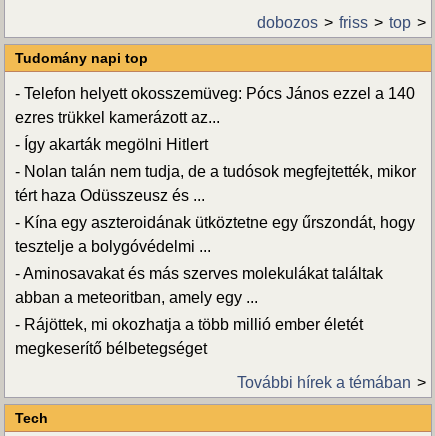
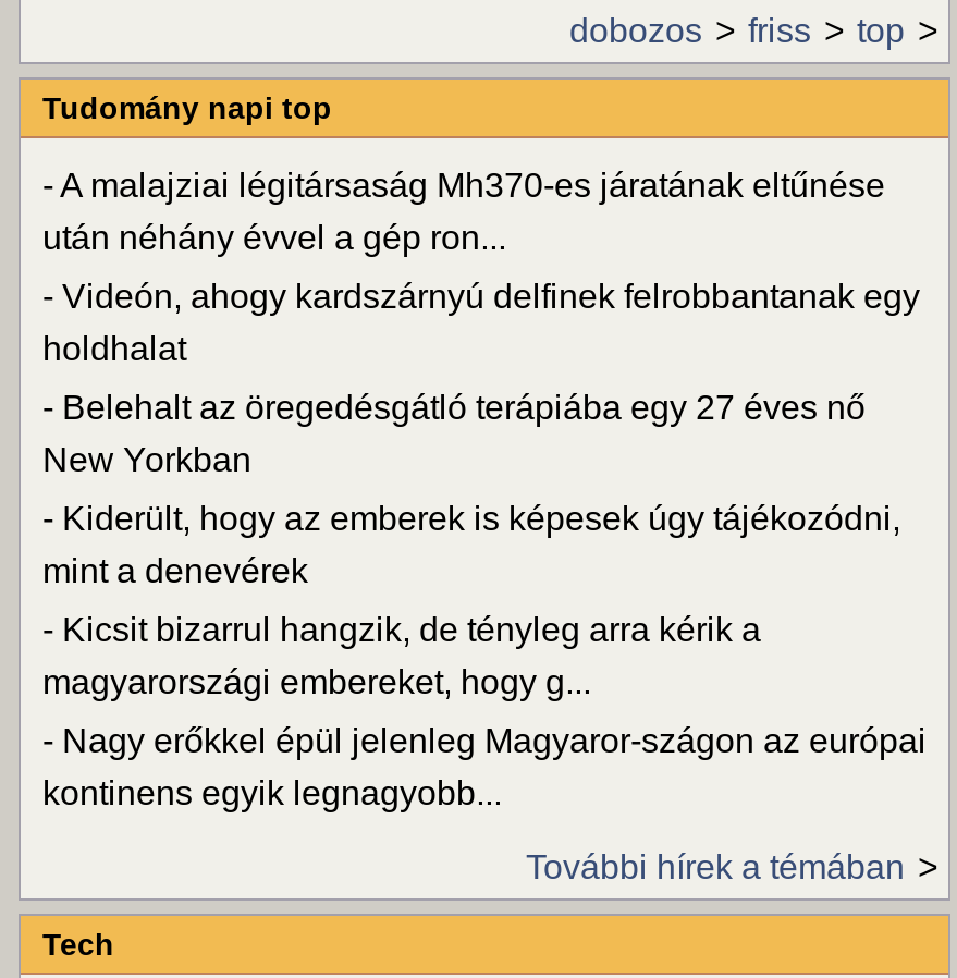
[15,85,415,126] - Telefon helyett okosszemüveg: Pócs János ezzel a 140 | ezres trükkel kamerázott az... -> [42,167,885,256] - A malajziai légitársaság Mh370-es járatának eltűnése | után néhány évvel a gép ron...
[15,136,208,153] - Így akarták megölni Hitlert -> [42,278,920,367] - Videón, ahogy kardszárnyú delfinek felrobbantanak egy | holdhalat
[15,163,416,204] - Nolan talán nem tudja, de a tudósok megfejtették, mikor | tért haza Odüsszeusz és ... -> [42,389,866,478] - Belehalt az öregedésgátló terápiába egy 27 éves nő | New Yorkban
[15,214,415,255] - Kína egy aszteroidának ütköztetne egy űrszondát, hogy | tesztelje a bolygóvédelmi ... -> [42,500,900,589] - Kiderült, hogy az emberek is képesek úgy tájékozódni, | mint a denevérek
[15,265,383,306] - Aminosavakat és más szerves molekulákat találtak | abban a meteoritban, amely egy ... -> [42,611,761,700] - Kicsit bizarrul hangzik, de tényleg arra kérik a | magyarországi embereket, hogy g...
[15,316,363,357] - Rájöttek, mi okozhatja a több millió ember életét | megkeserítő bélbetegséget -> [42,722,927,811] - Nagy erőkkel épül jelenleg Magyaror-szágon az európai | kontinens egyik legnagyobb...

